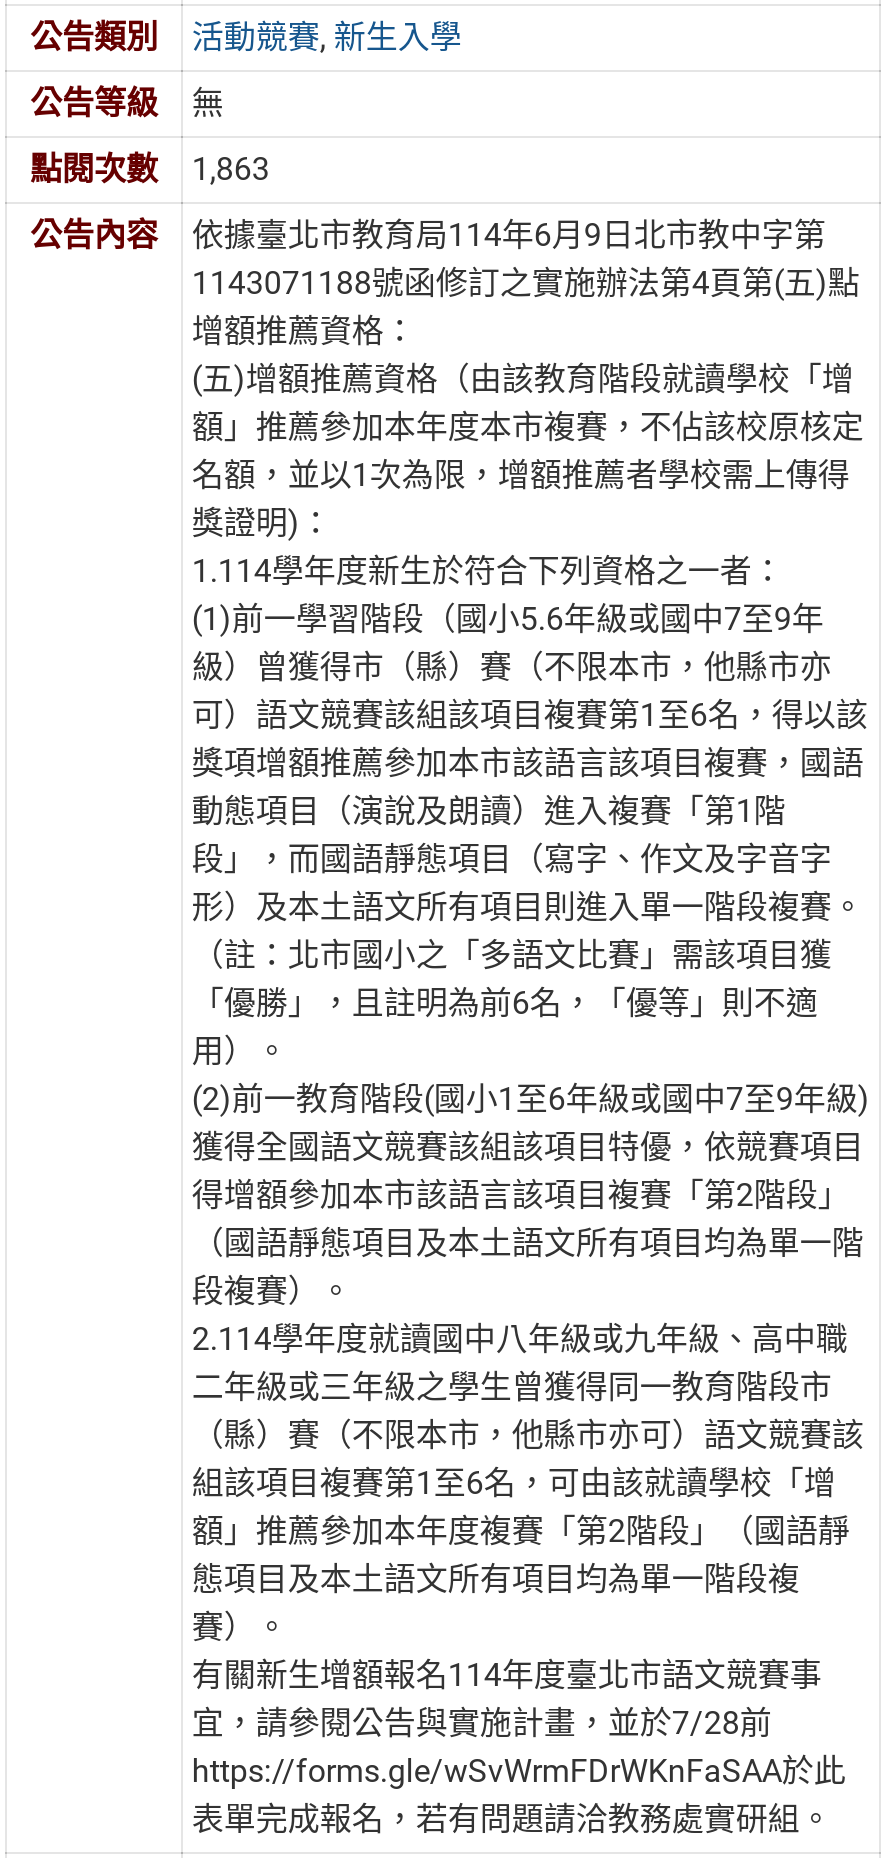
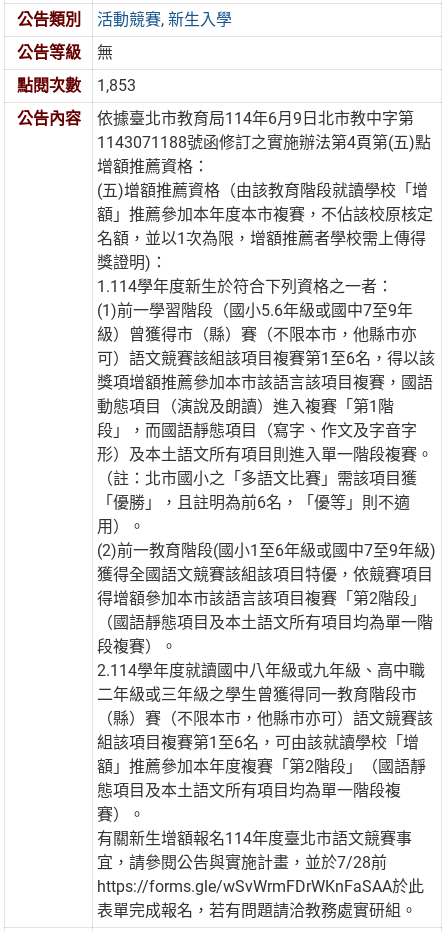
[30,150,270,188] 點閱次數 1,863 -> [16,76,136,95] 點閱次數 1,853

